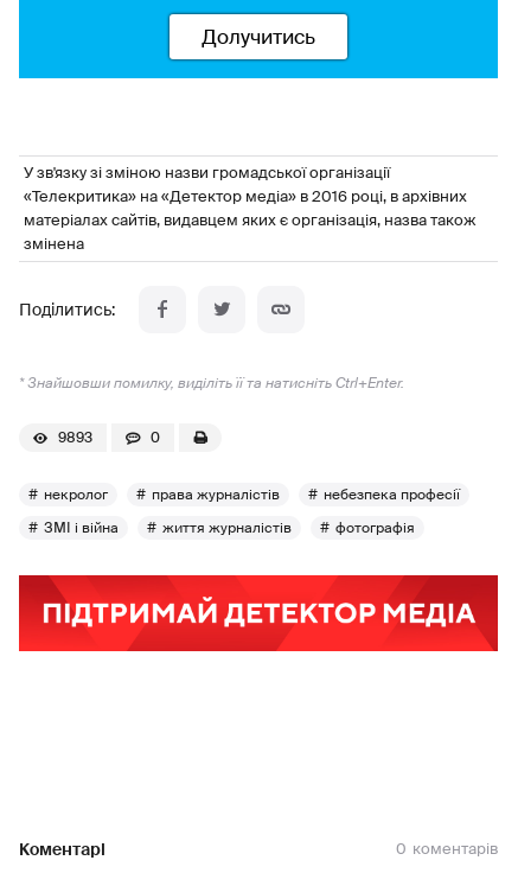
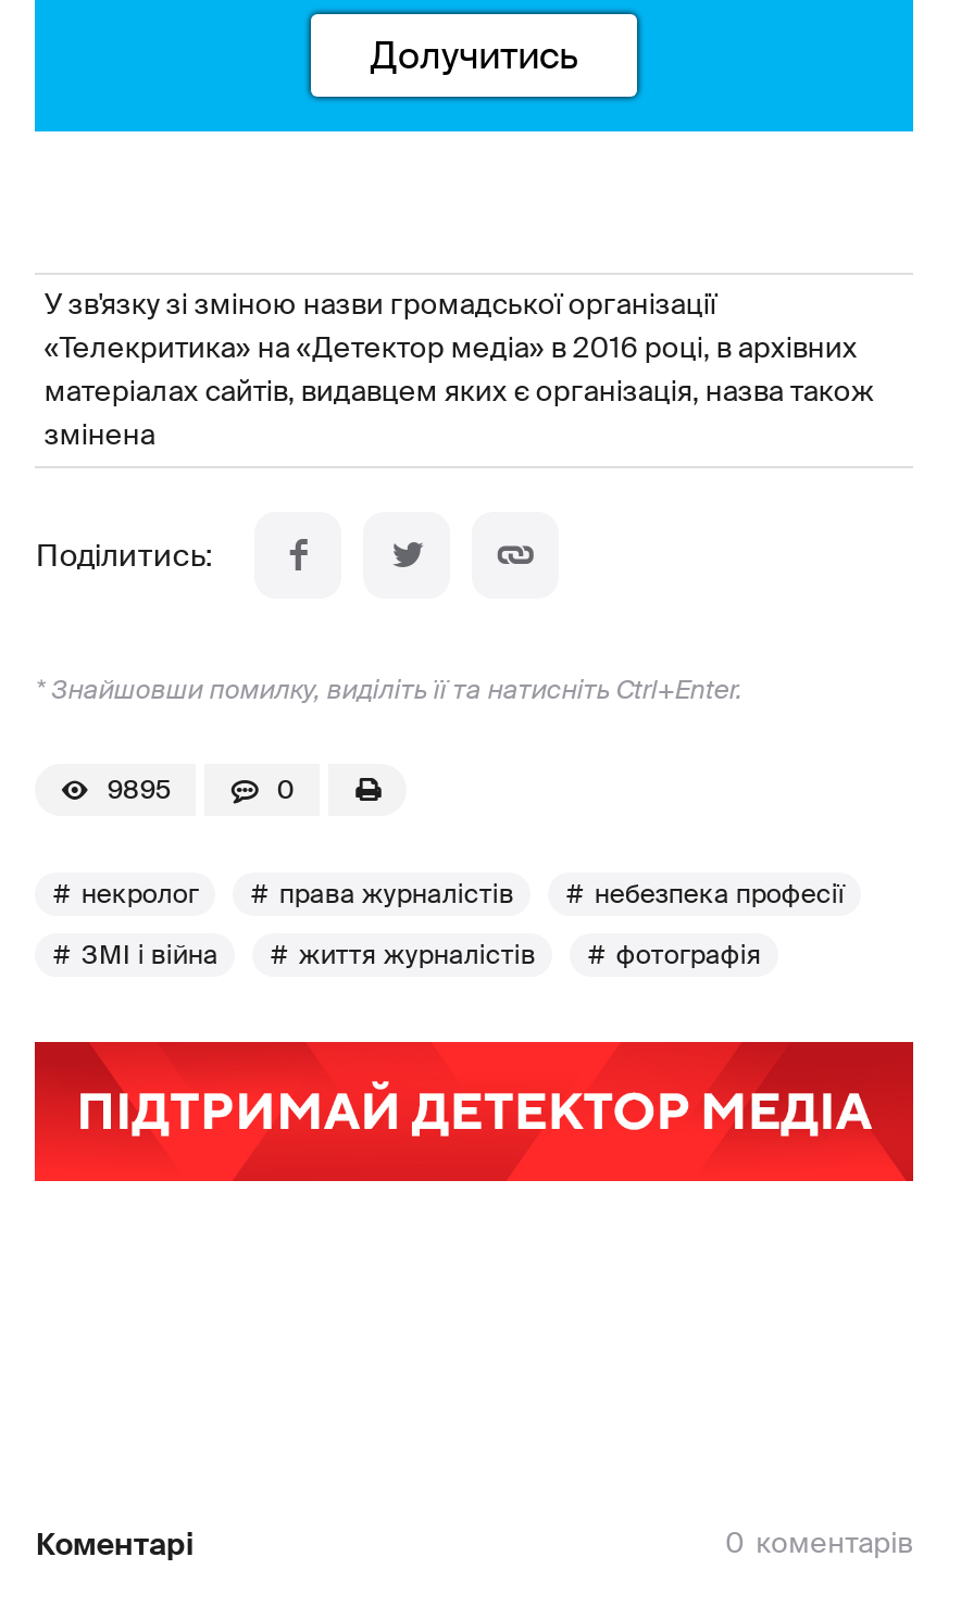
[59,428,93,447] 9893 -> [107,773,170,808] 9895

